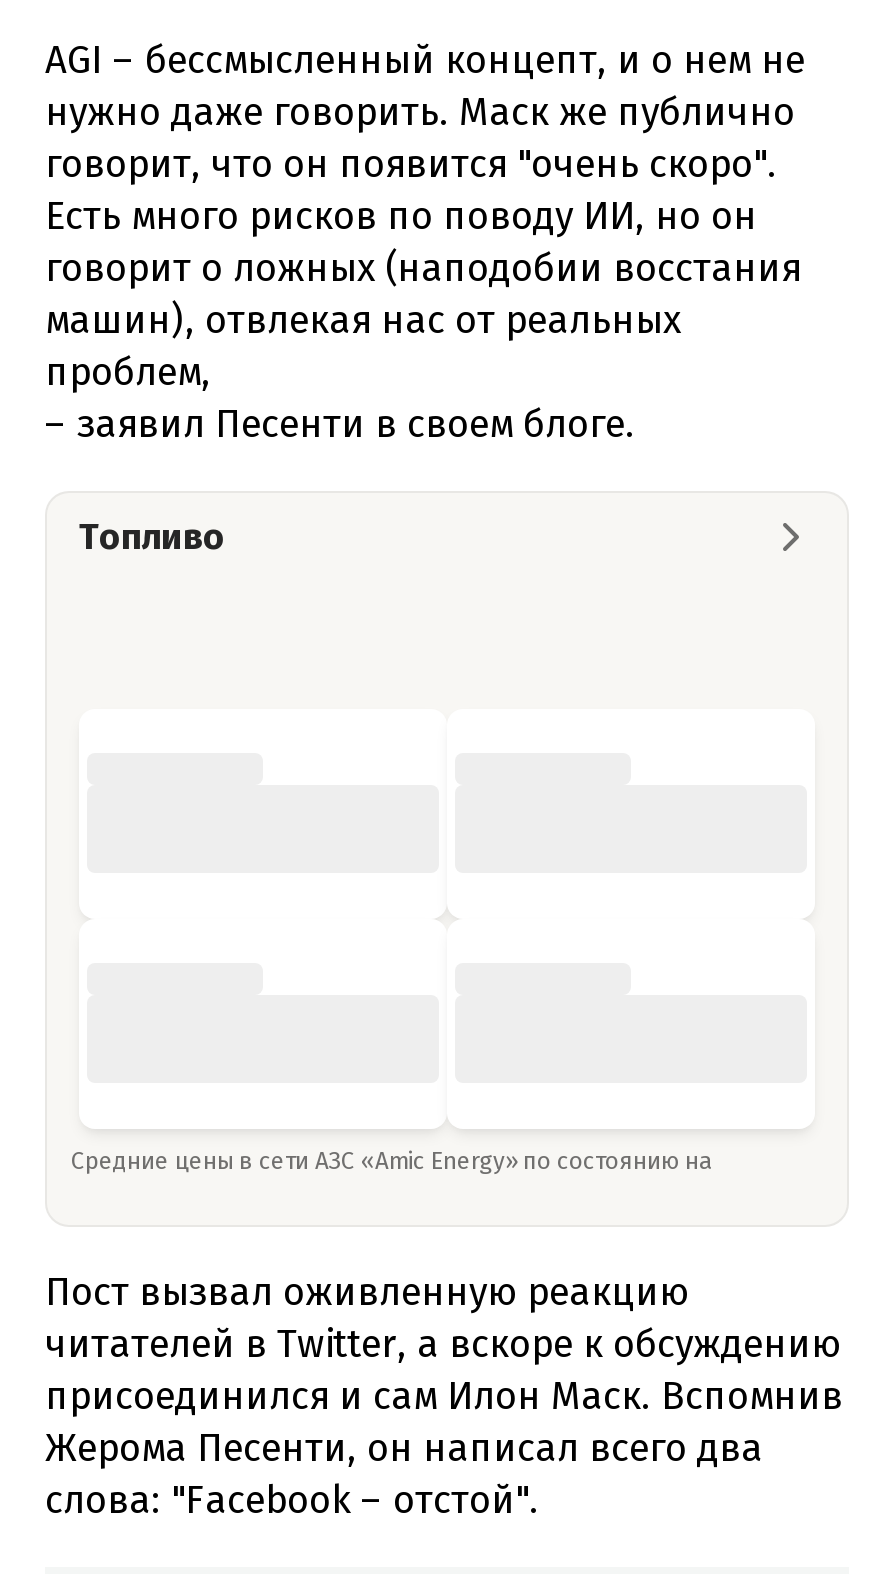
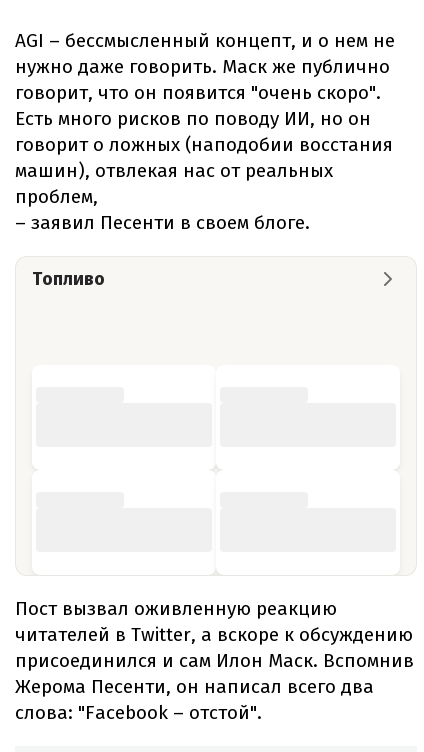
[71,1146,719,1174] Средние цены в сети АЗС «Amic Energy» по состоянию на -> none

